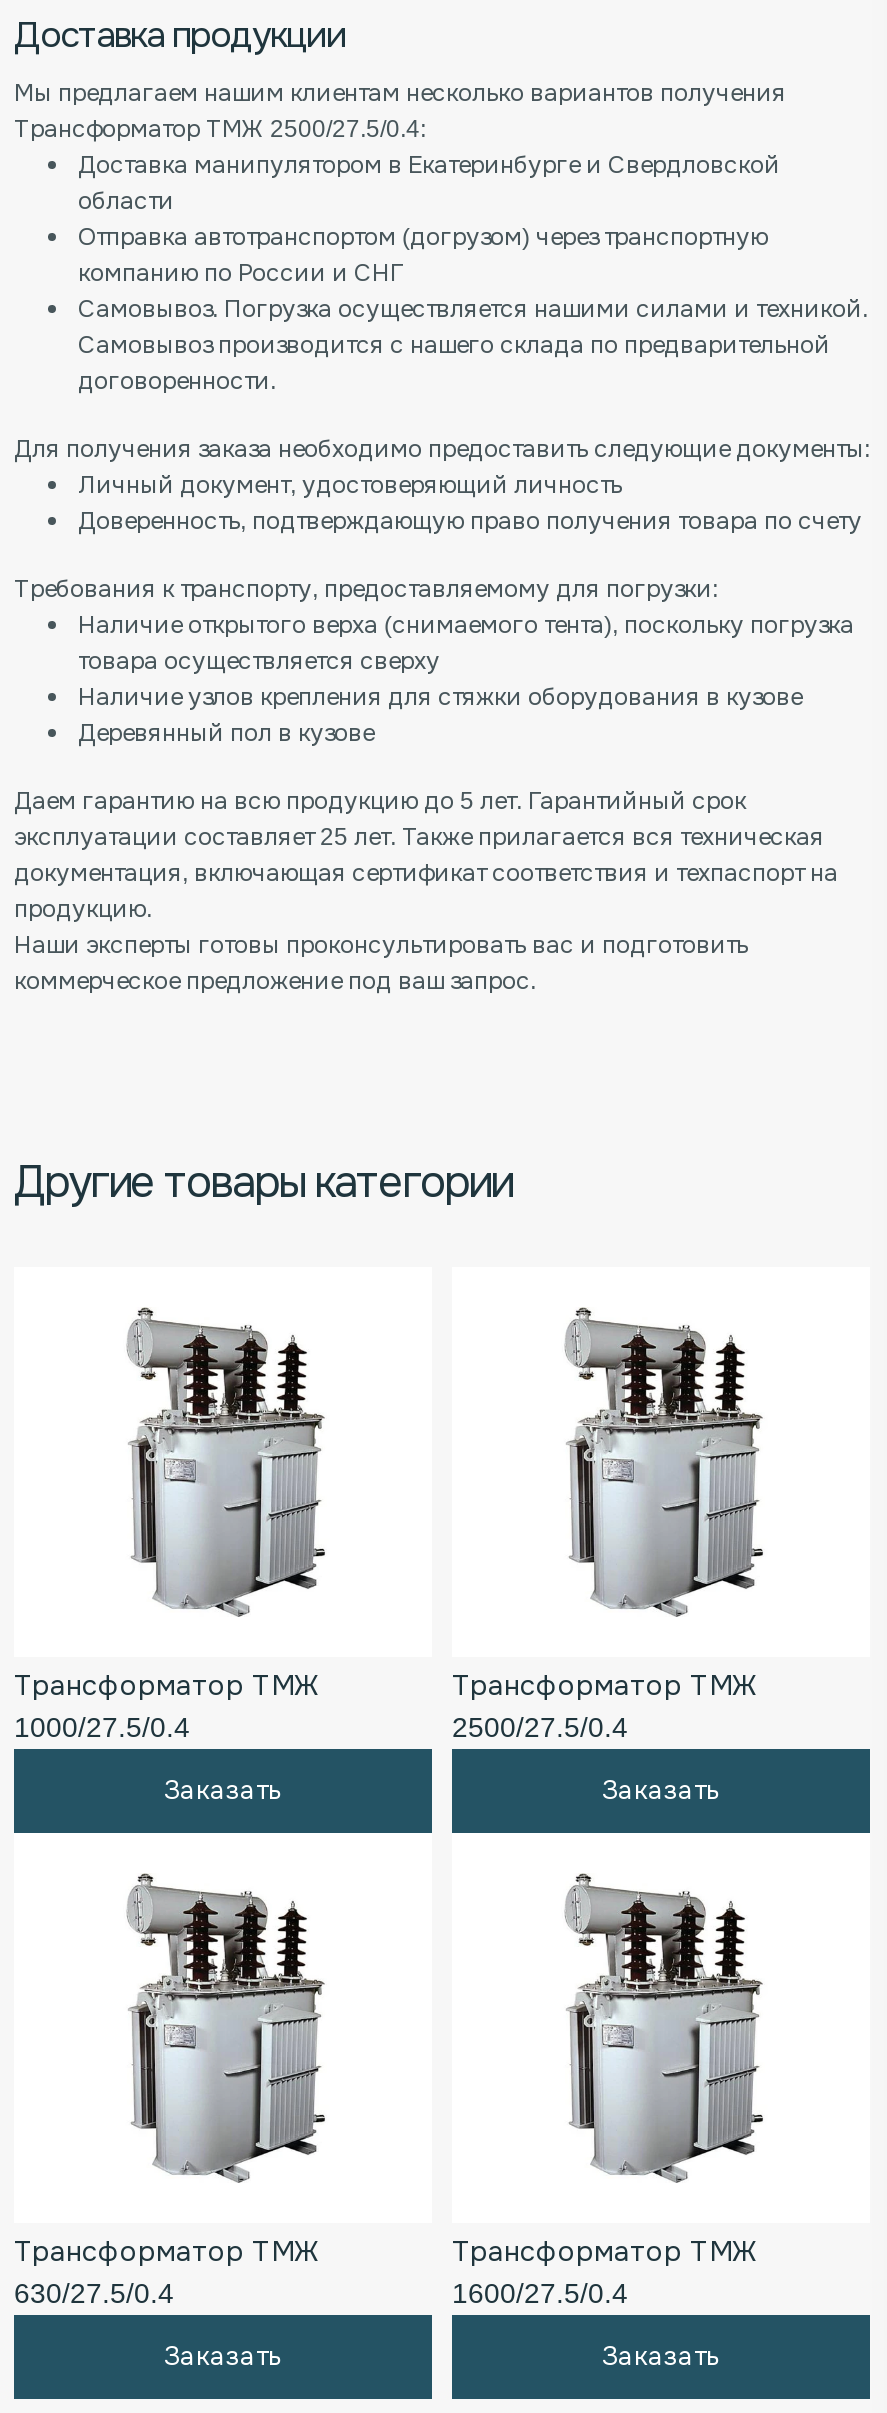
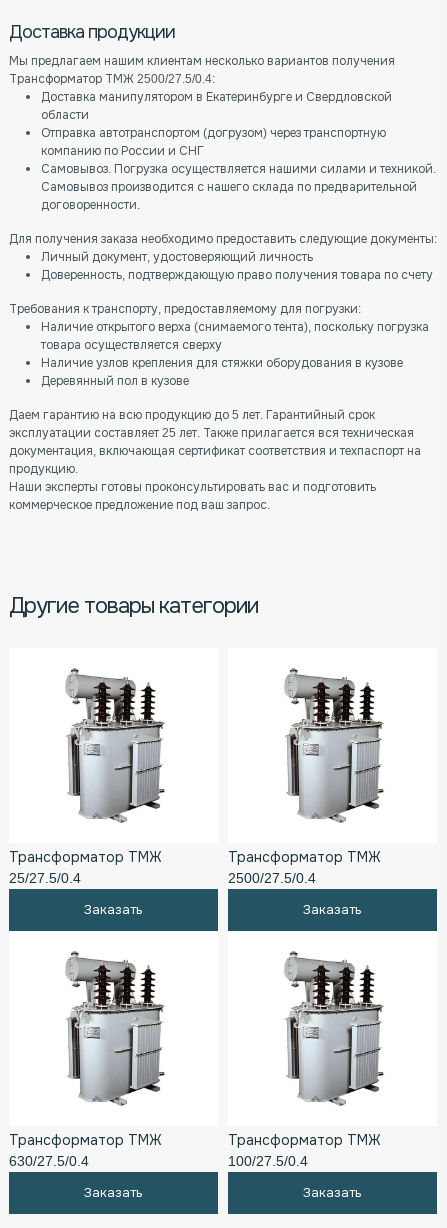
[14,1709,190,1745] 1000/27.5/0.4 -> [9,869,81,887] 25/27.5/0.4
[452,2275,628,2311] 1600/27.5/0.4 -> [228,1152,308,1170] 100/27.5/0.4

